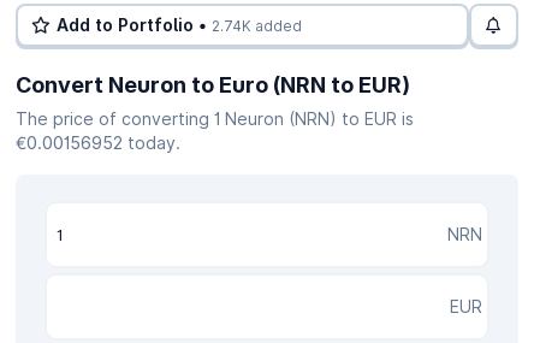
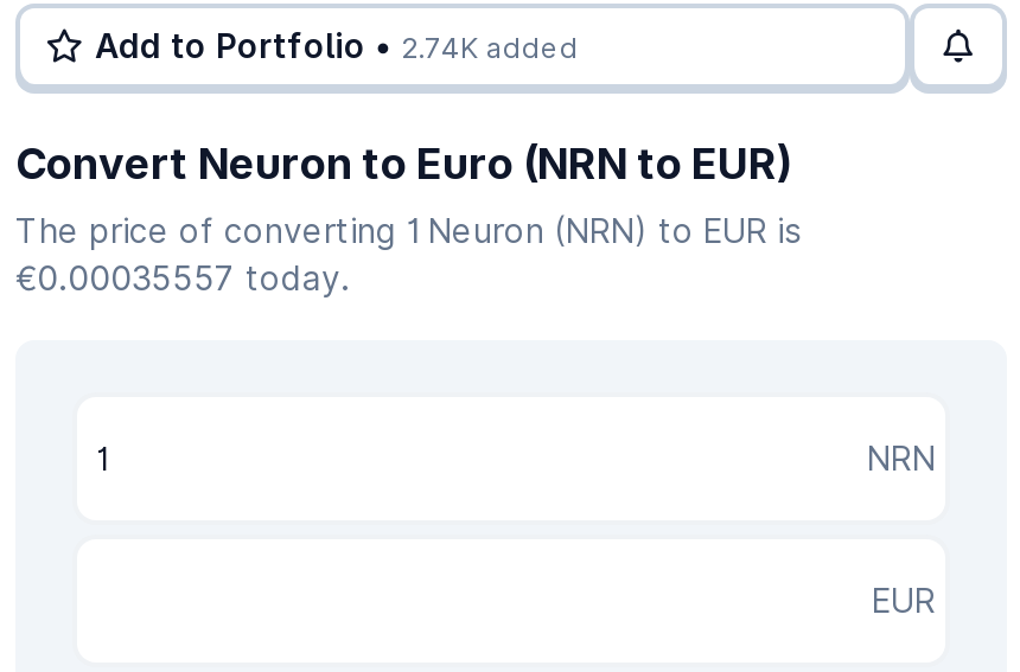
[16,132,180,153] €0.00156952 today. -> [15,257,350,297] €0.00035557 today.

